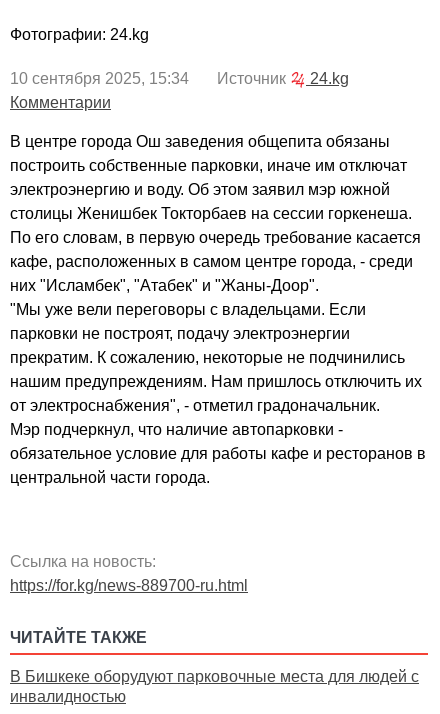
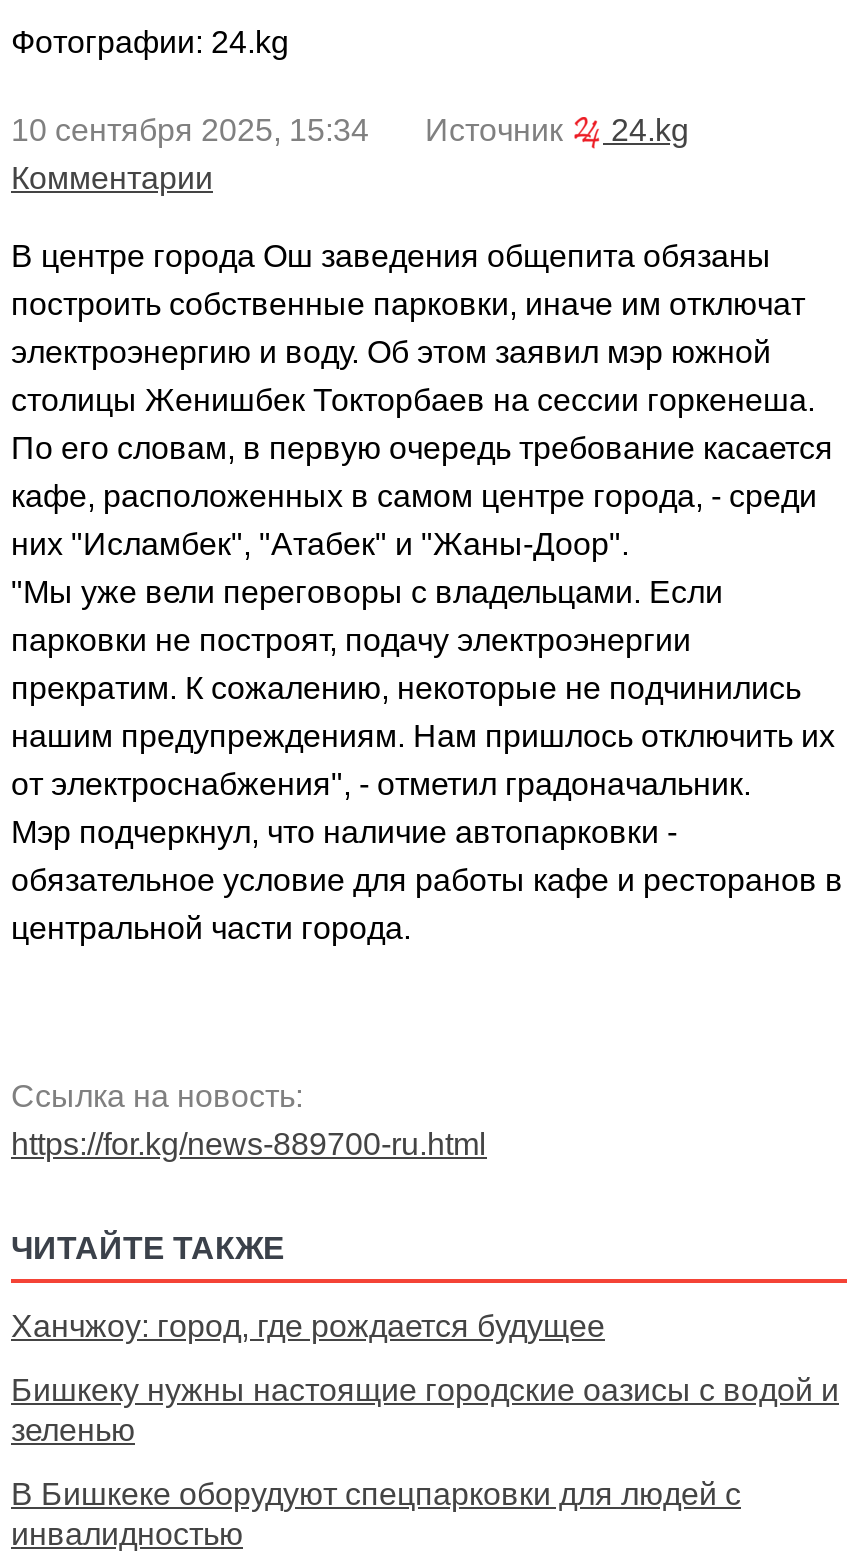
[10,668,419,685] В Бишкеке оборудуют парковочные места для людей с -> [11,1310,839,1512] Ханчжоу: город, где рождается будущее | Бишкеку нужны настоящие городские оазисы с водой и | зеленью | В Бишкеке оборудуют спецпарковки для людей с

